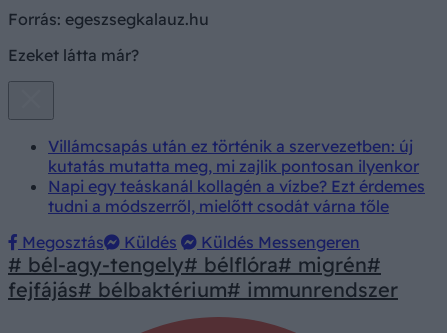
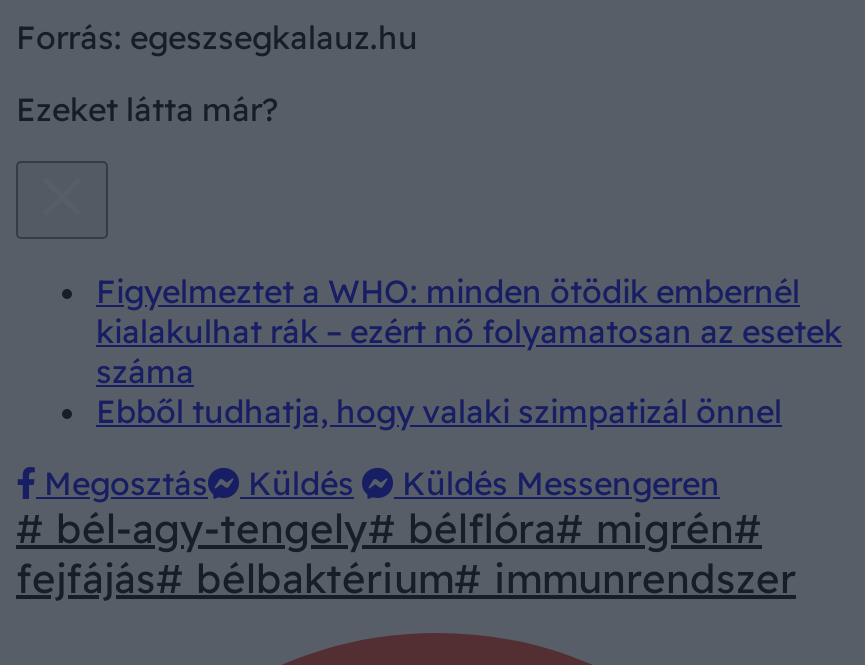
[48,136,425,216] Villámcsapás után ez történik a szervezetben: új | kutatás mutatta meg, mi zajlik pontosan ilyenkor | Napi egy teáskanál kollagén a vízbe? Ezt érdemes | tudni a módszerről, mielőtt csodát várna tőle -> [96,271,842,431] Figyelmeztet a WHO: minden ötödik embernél | kialakulhat rák – ezért nő folyamatosan az esetek | száma | Ebből tudhatja, hogy valaki szimpatizál önnel

